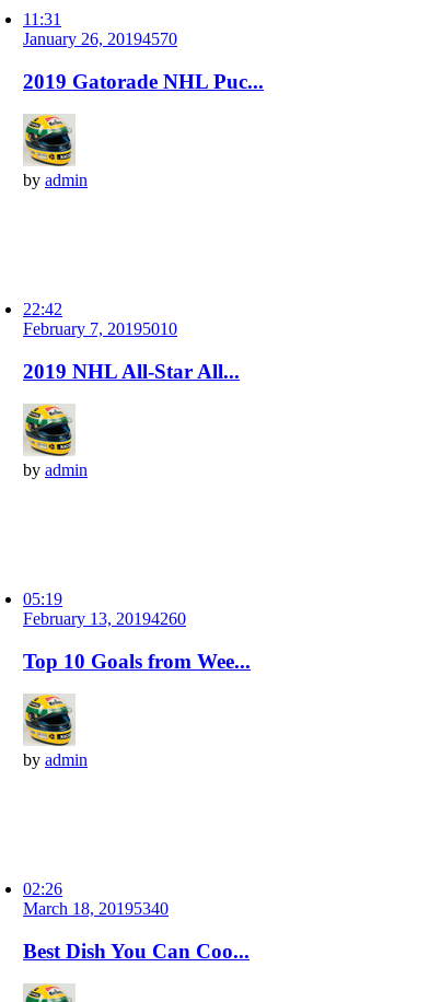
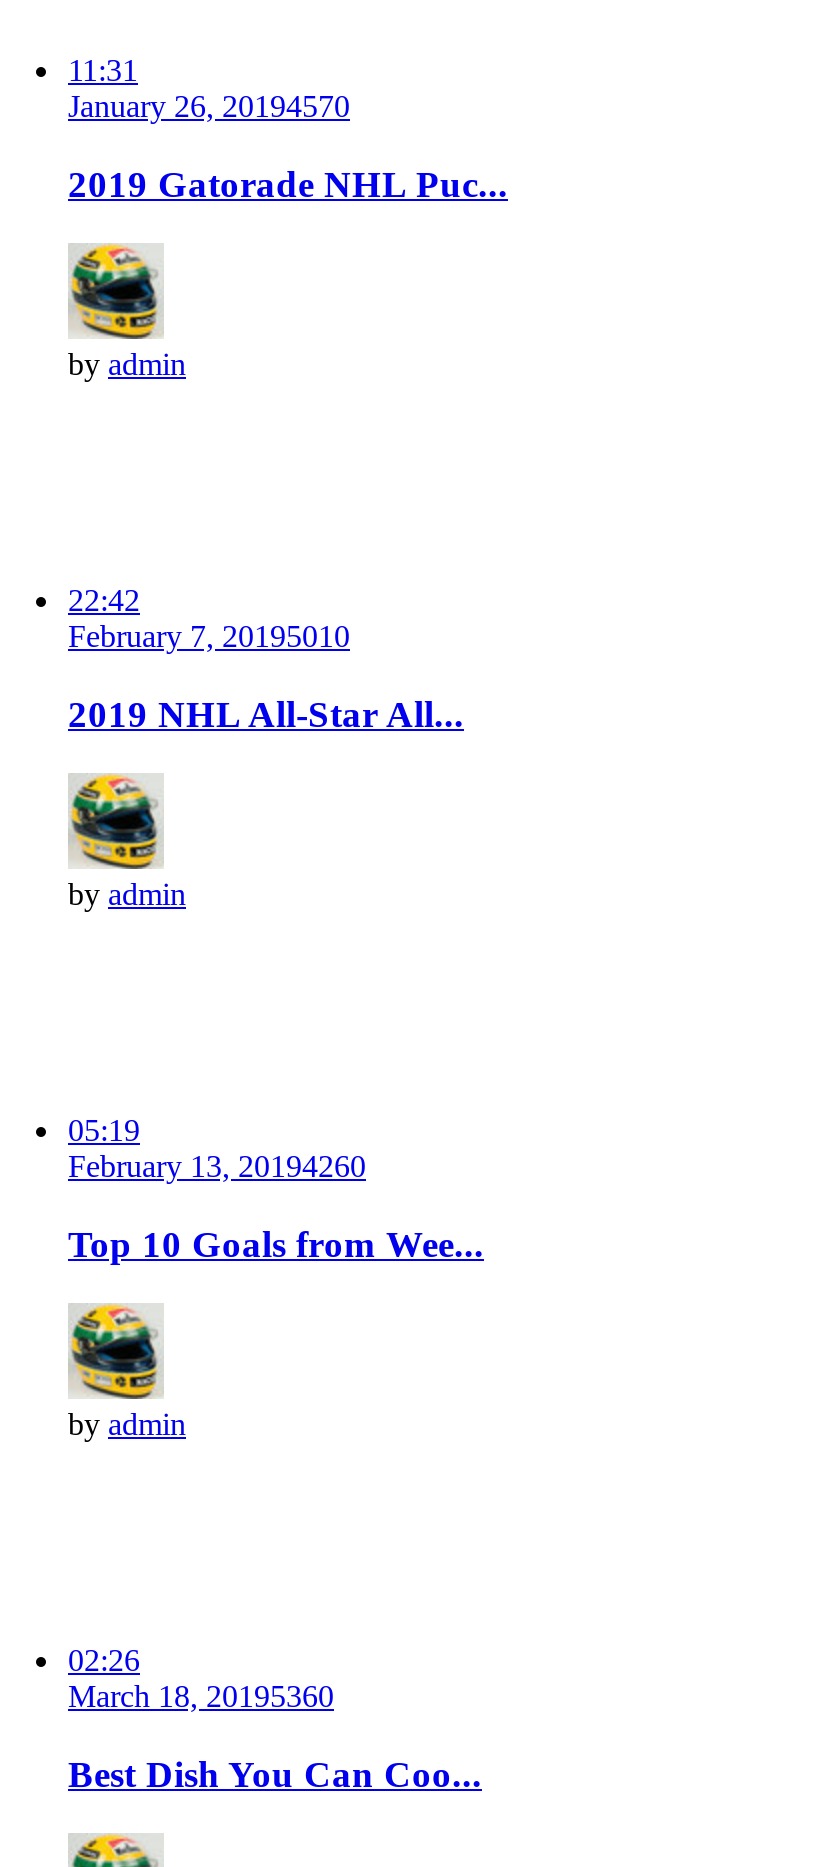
[23,899,169,918] March 18, 20195340 -> [68,1679,334,1713] March 18, 20195360

